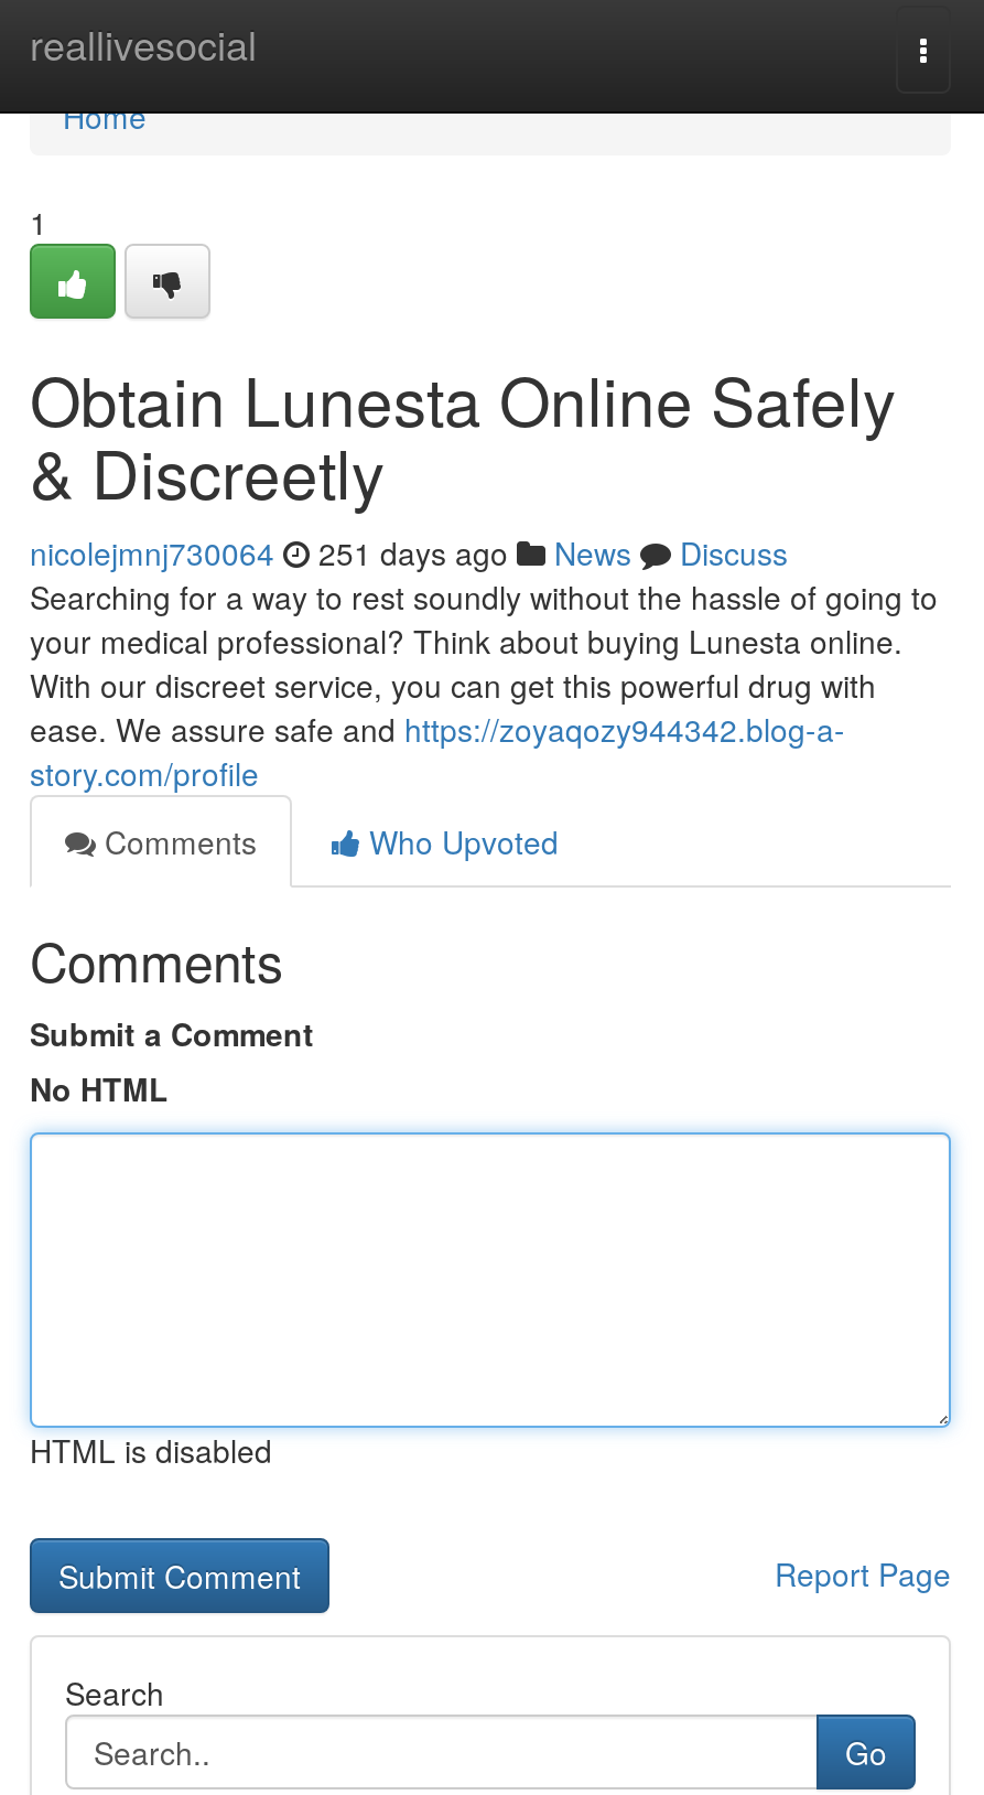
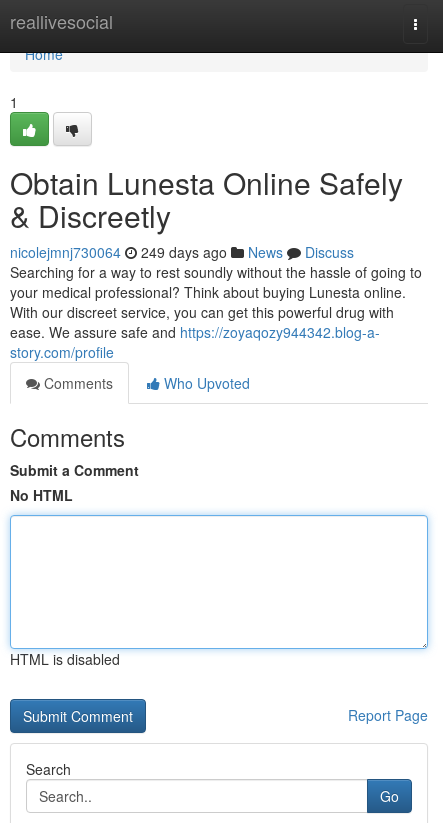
[30,530,788,574] nicolejmnj730064 251 days ago News Discuss -> [10,242,354,262] nicolejmnj730064 249 days ago News Discuss

